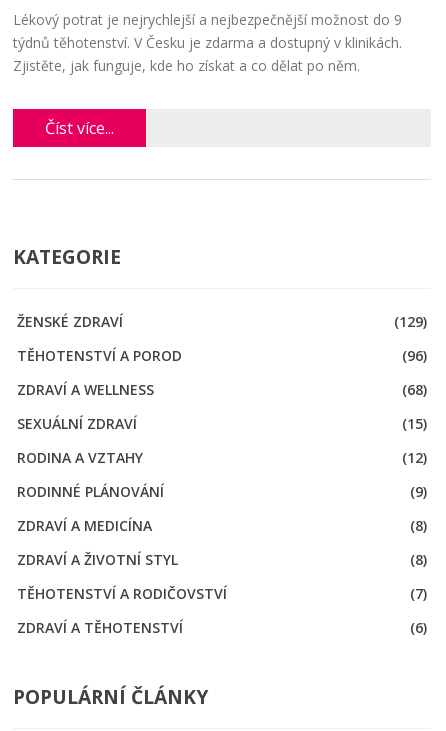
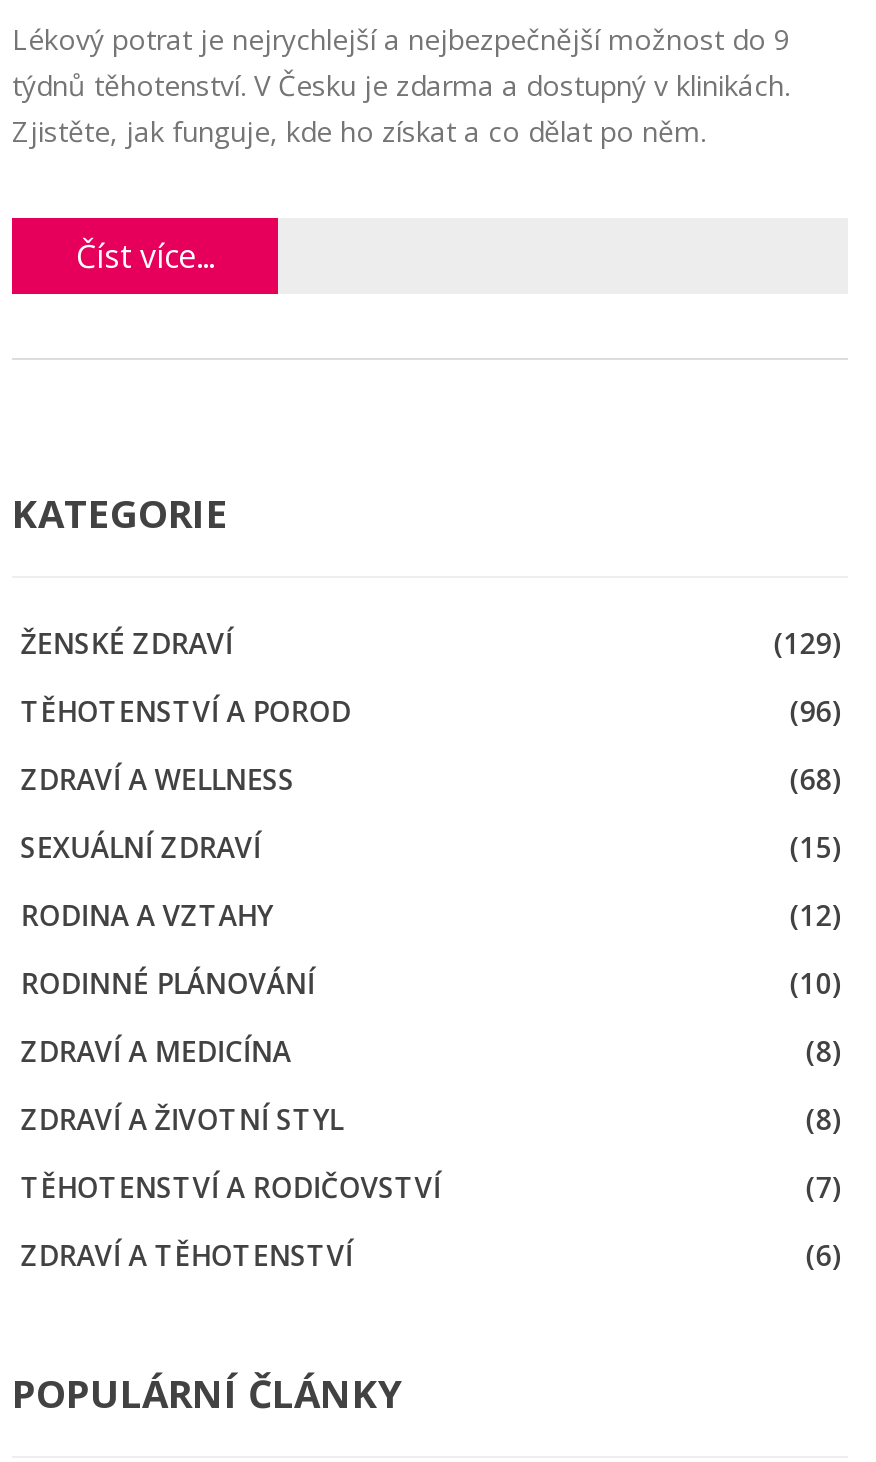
[410,482,427,501] (9) -> [790,964,840,1002] (10)

